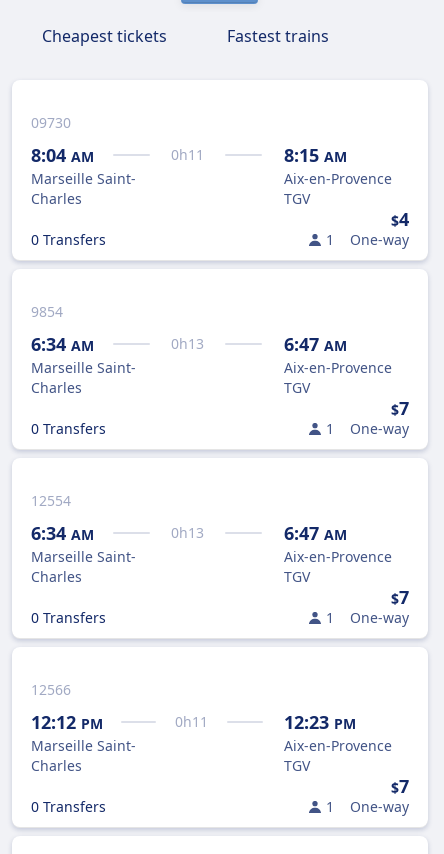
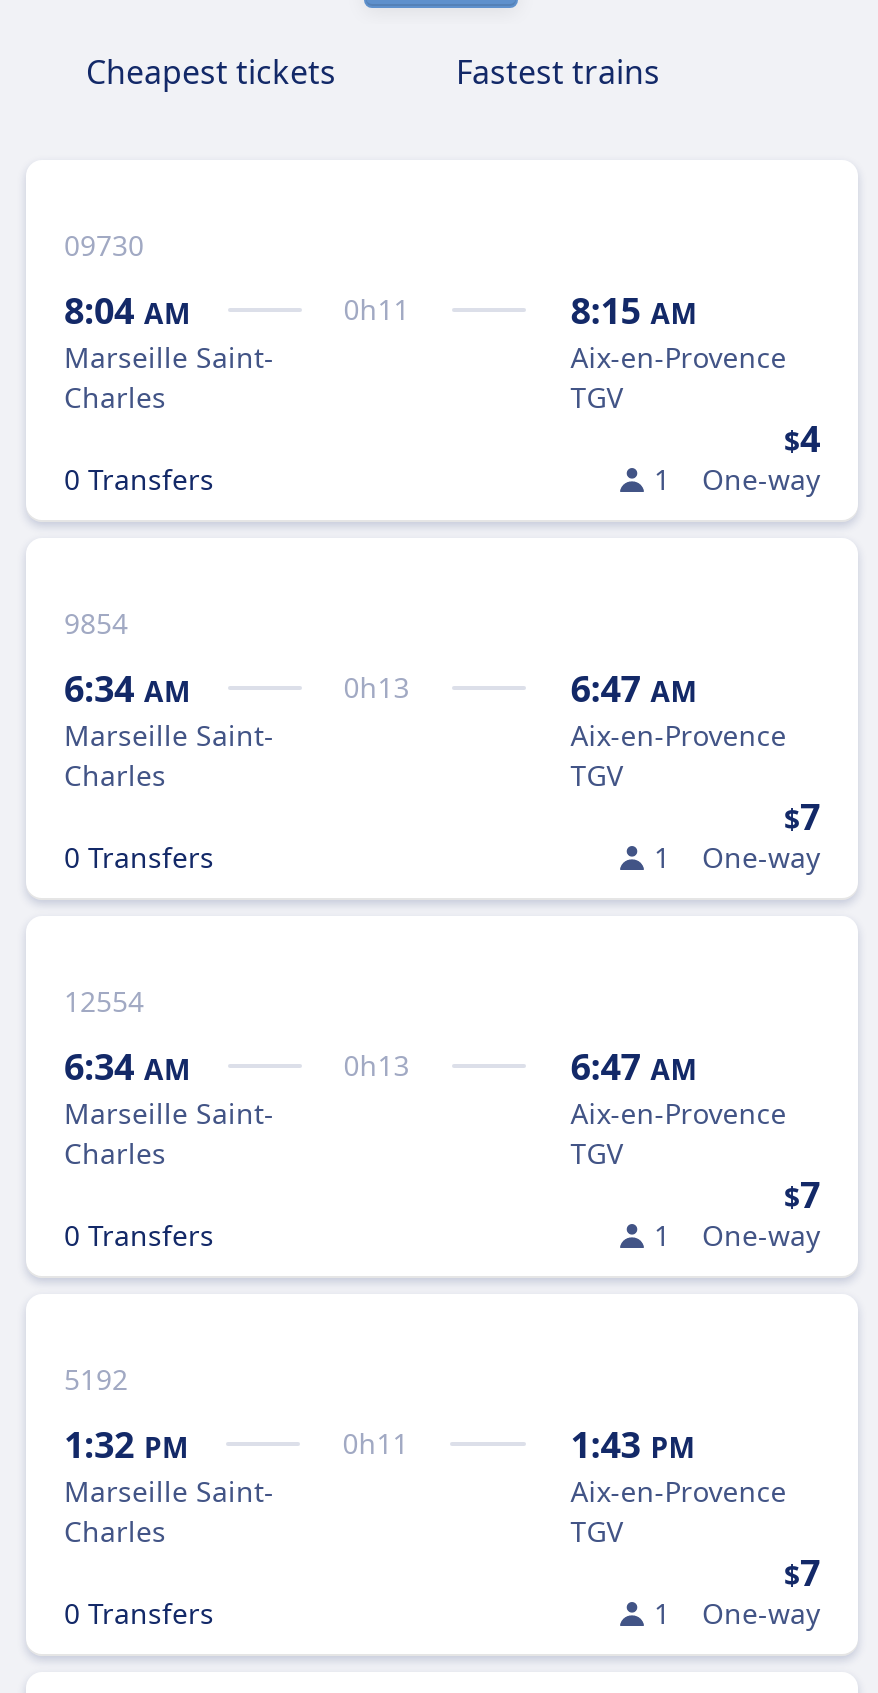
[31,680,71,699] 12566 -> [64,1360,128,1398] 5192
[31,710,103,734] 12:12 PM -> [64,1420,188,1468] 1:32 PM
[284,710,356,734] 12:23 PM -> [571,1420,695,1468] 1:43 PM

